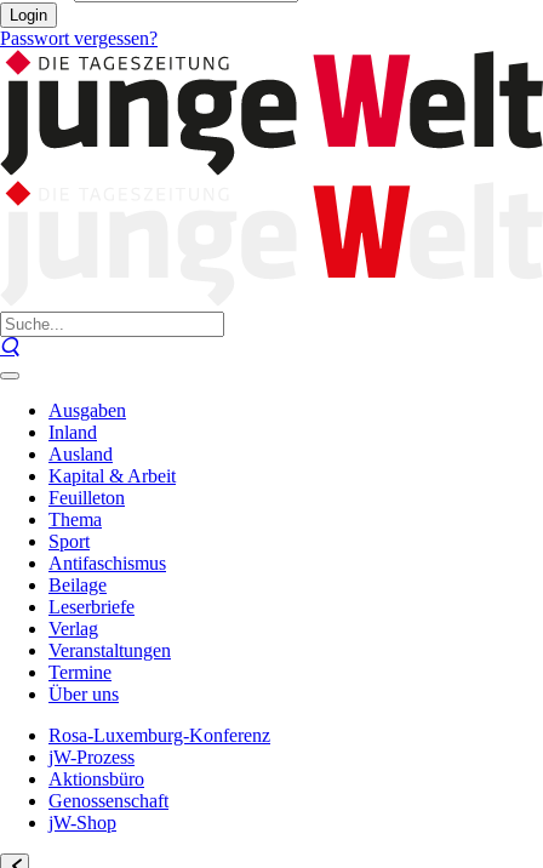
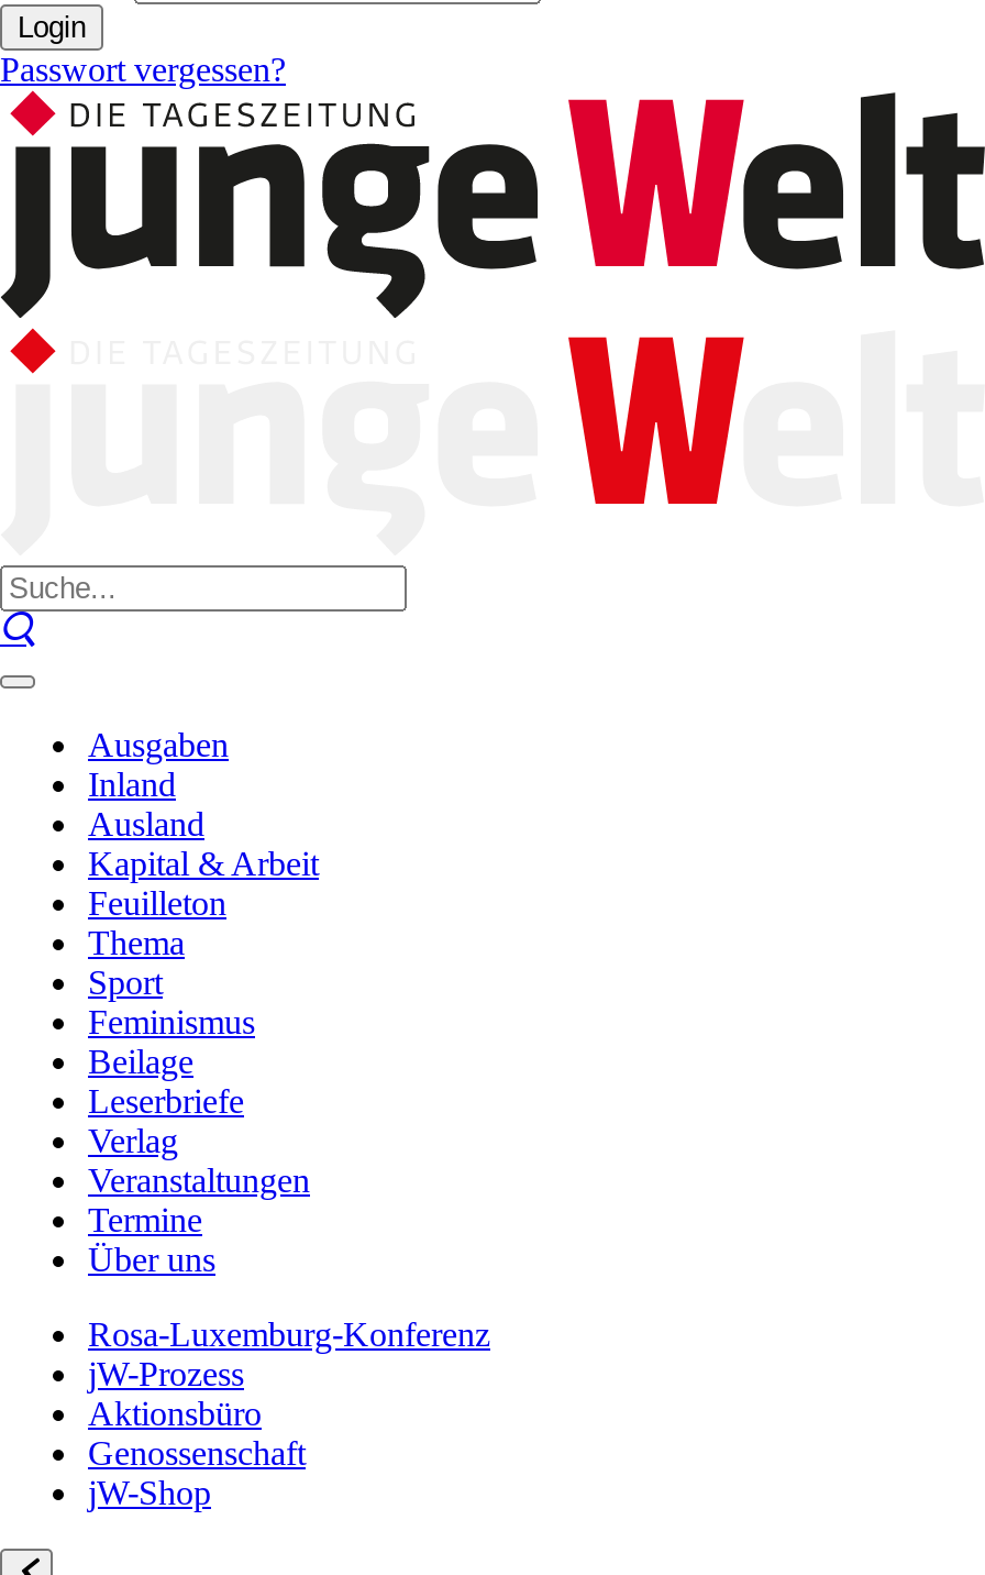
[48,553,166,573] Antifaschismus -> [88,1003,255,1040] Feminismus

